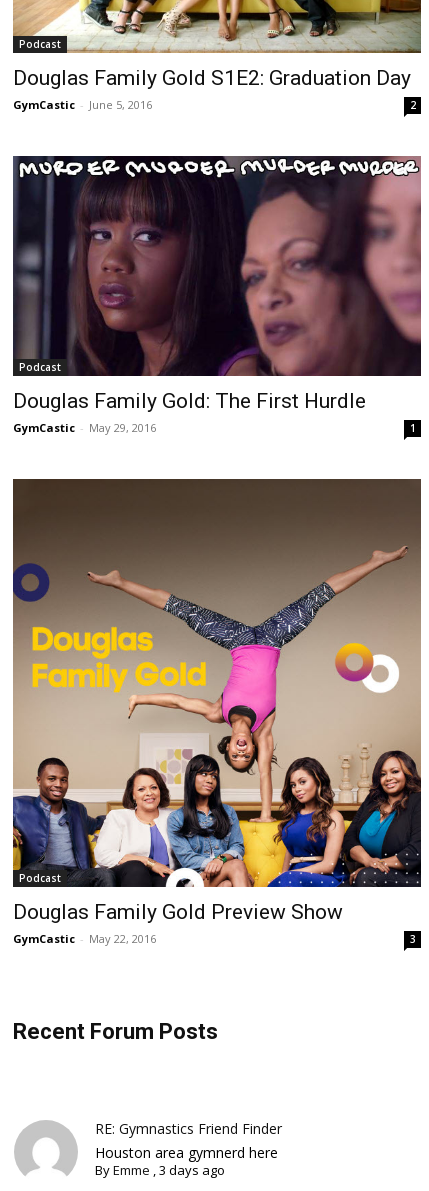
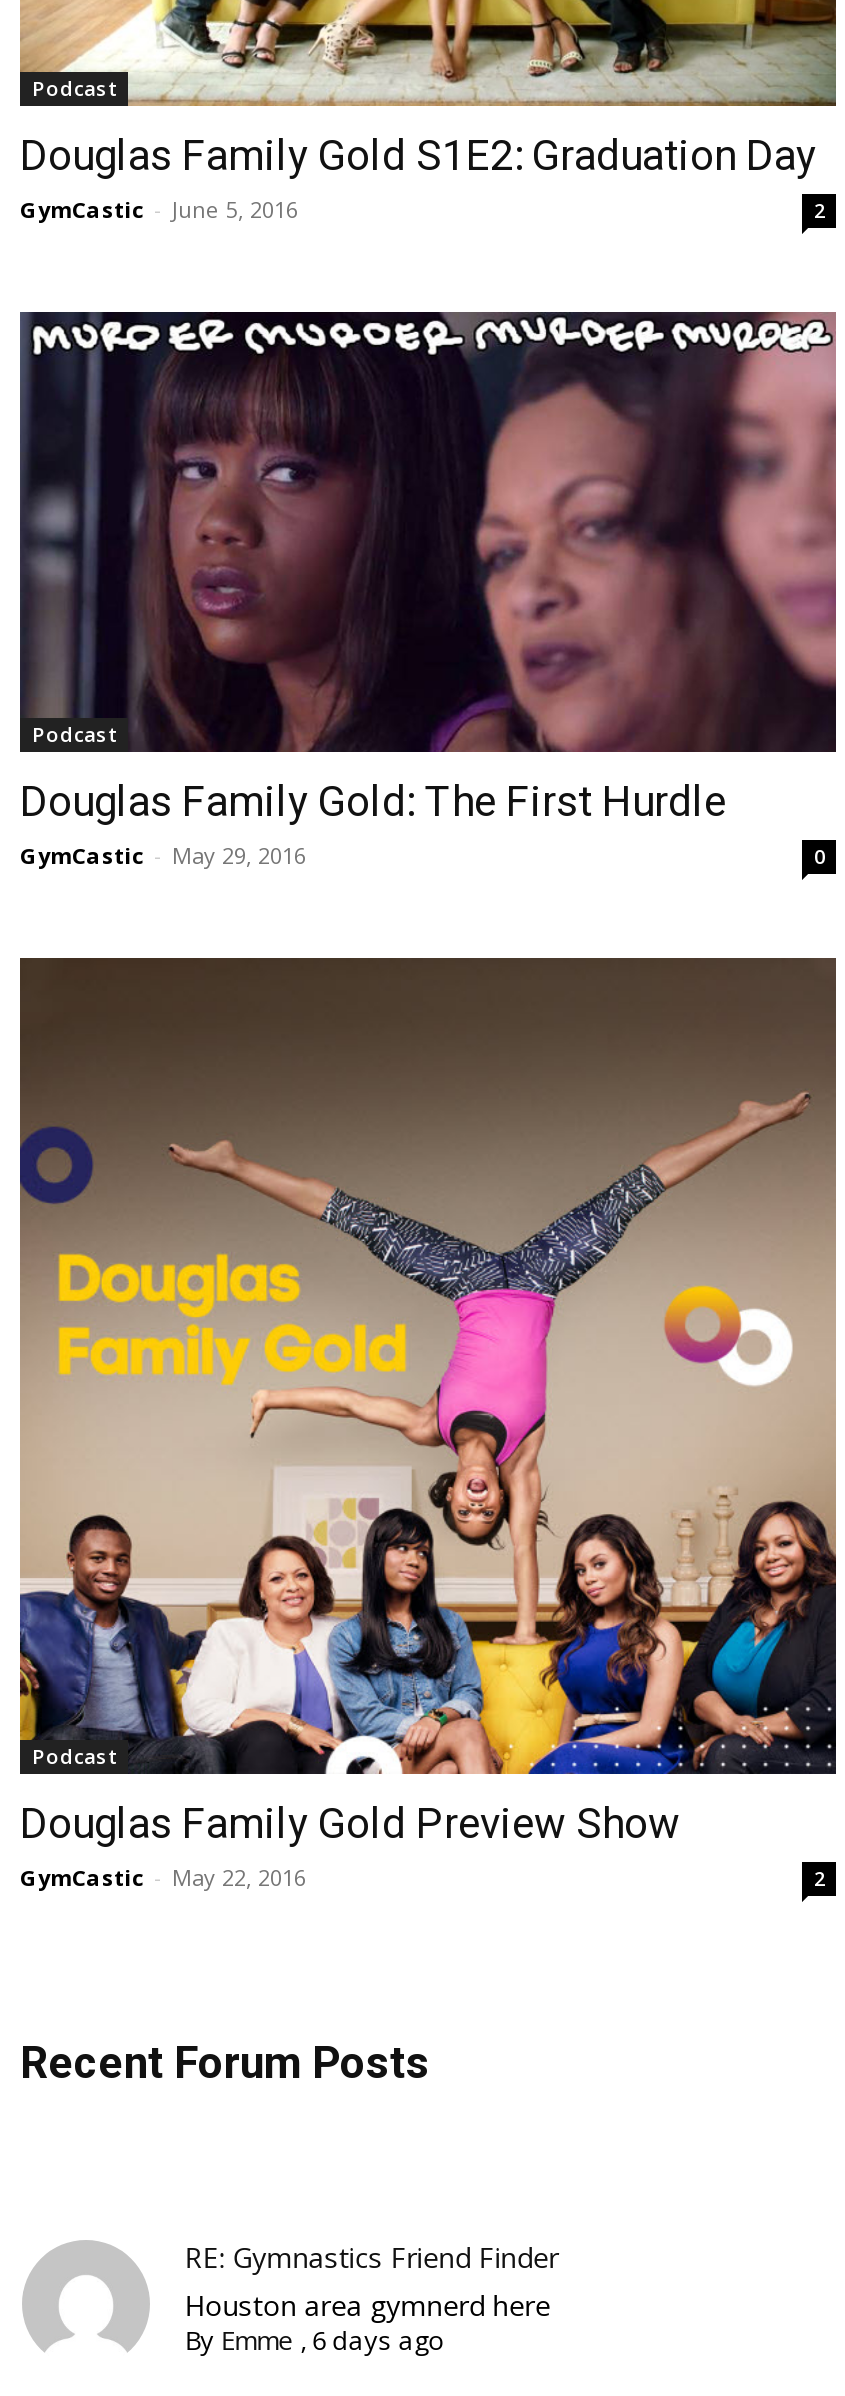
[410,421,416,435] 1 -> [814,842,826,870] 0
[410,932,416,946] 3 -> [814,1864,826,1892] 2
[95,1161,225,1179] By Emme, 3 days ago -> [184,2322,444,2358] By Emme, 6 days ago

